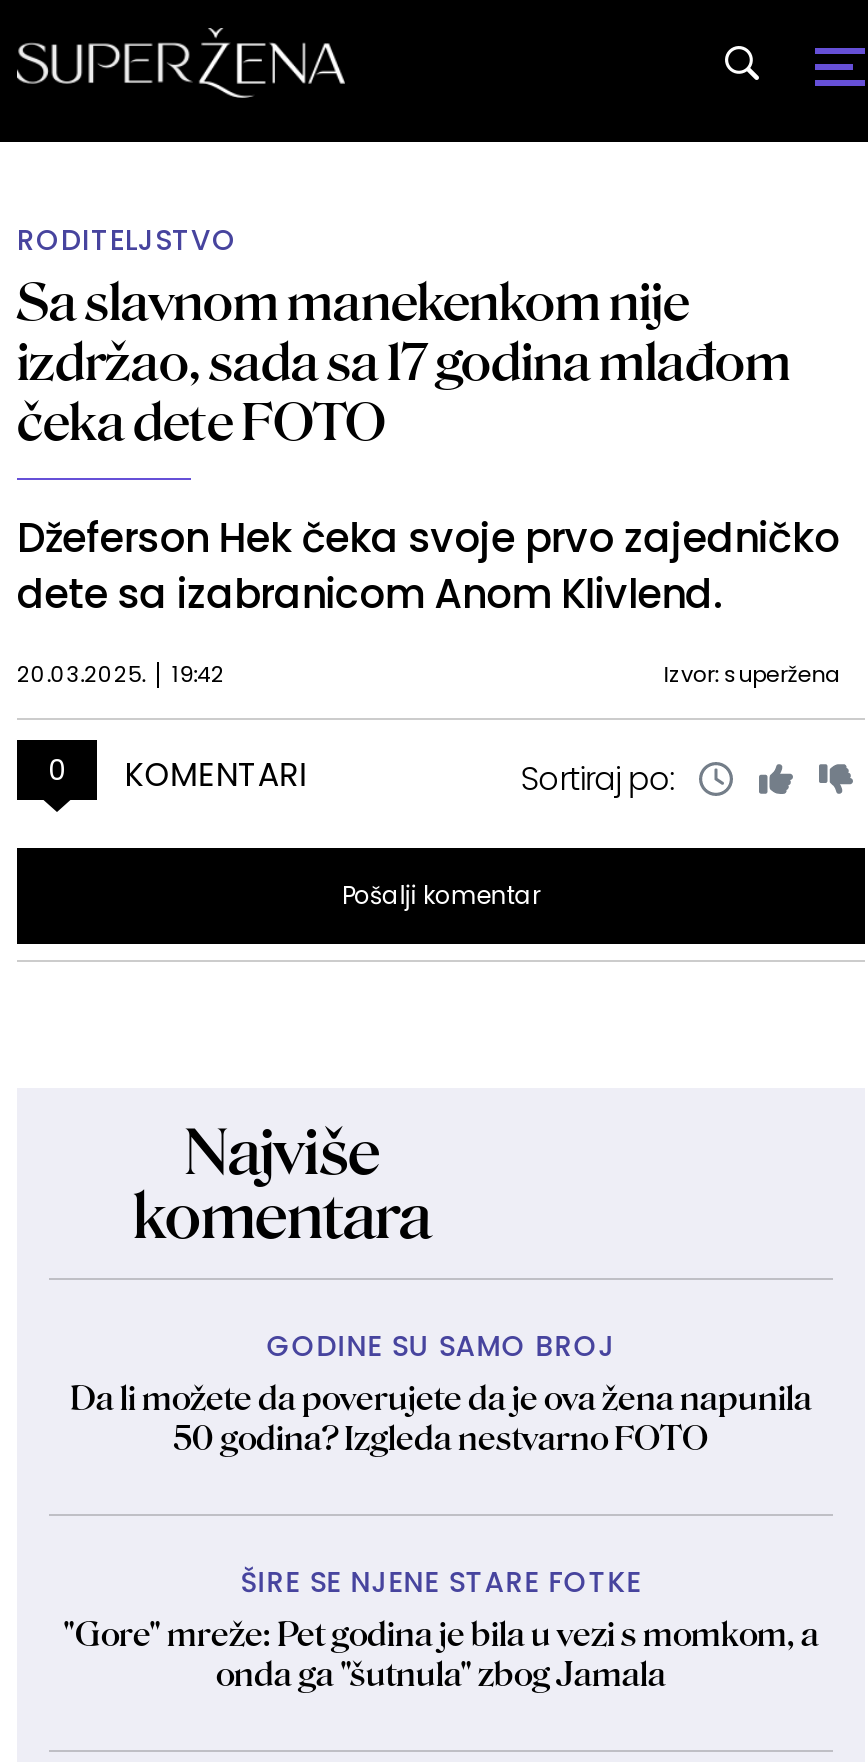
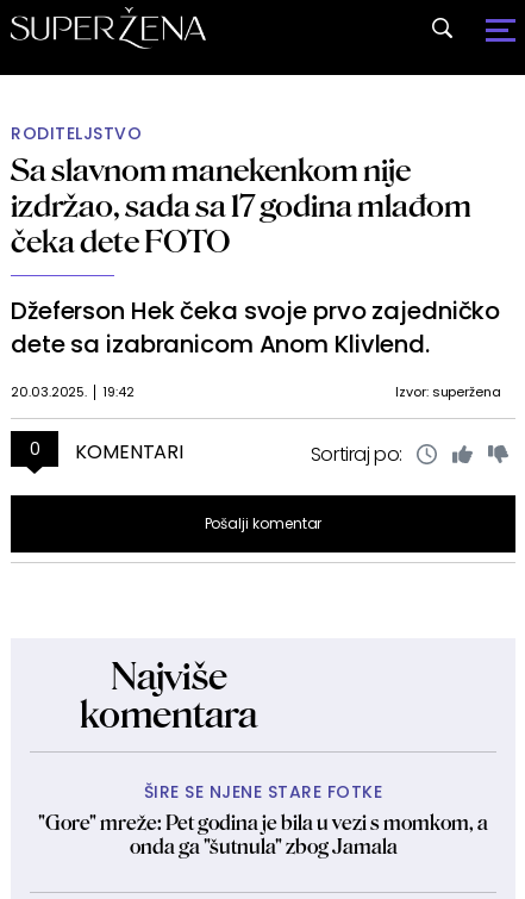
[70,1326,812,1458] GODINE SU SAMO BROJ | Da li možete da poverujete da je ova žena napunila | 50 godina? Izgleda nestvarno FOTO -> none

